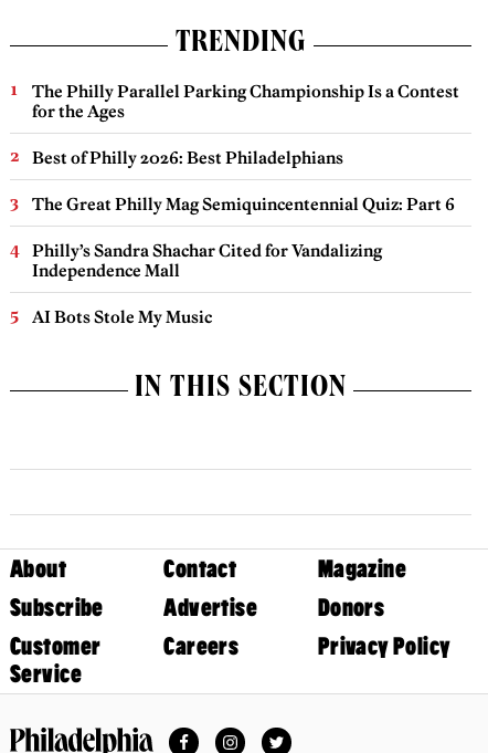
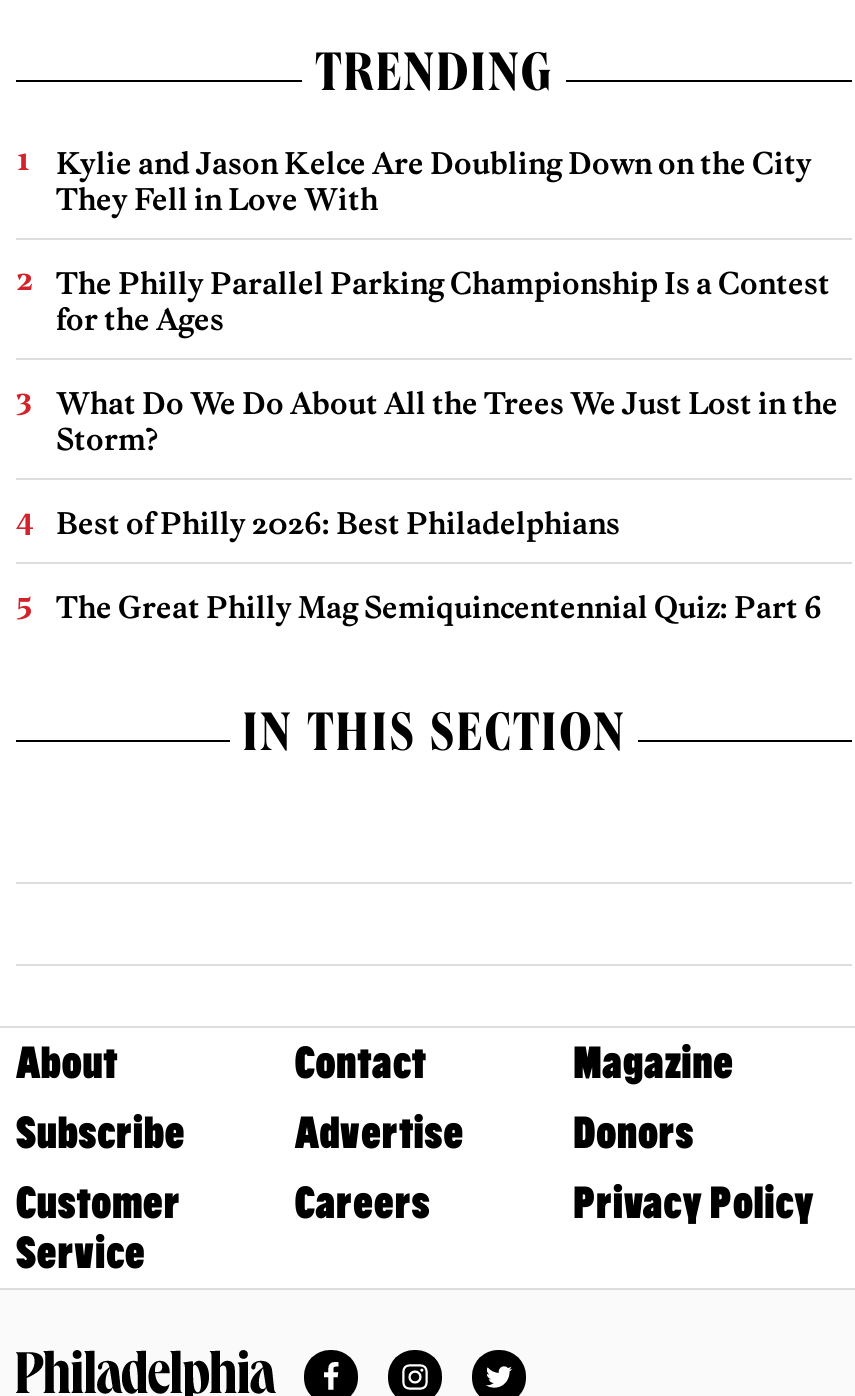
none -> [56,143,812,217] Kylie and Jason Kelce Are Doubling Down on the City | They Fell in Love With
moved [32,80,459,121] -> [56,263,830,337]: The Philly Parallel Parking Championship Is a Contest | for the Ages
none -> [56,383,838,457] What Do We Do About All the Trees We Just Lost in the | Storm?
moved [32,147,455,214] -> [56,503,822,625]: Best of Philly 2026: Best Philadelphians | The Great Philly Mag Semiquincentennial Quiz: Part 6
[32,239,382,327] Philly’s Sandra Shachar Cited for Vandalizing | Independence Mall | AI Bots Stole My Music -> none

